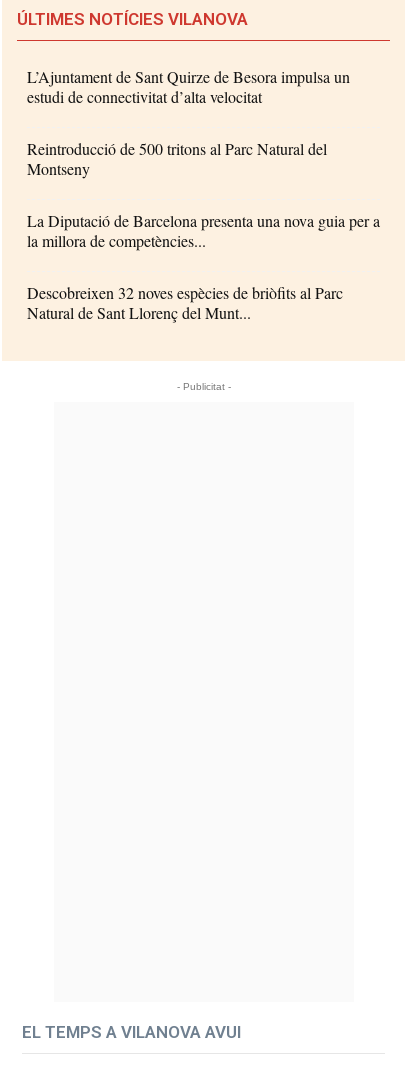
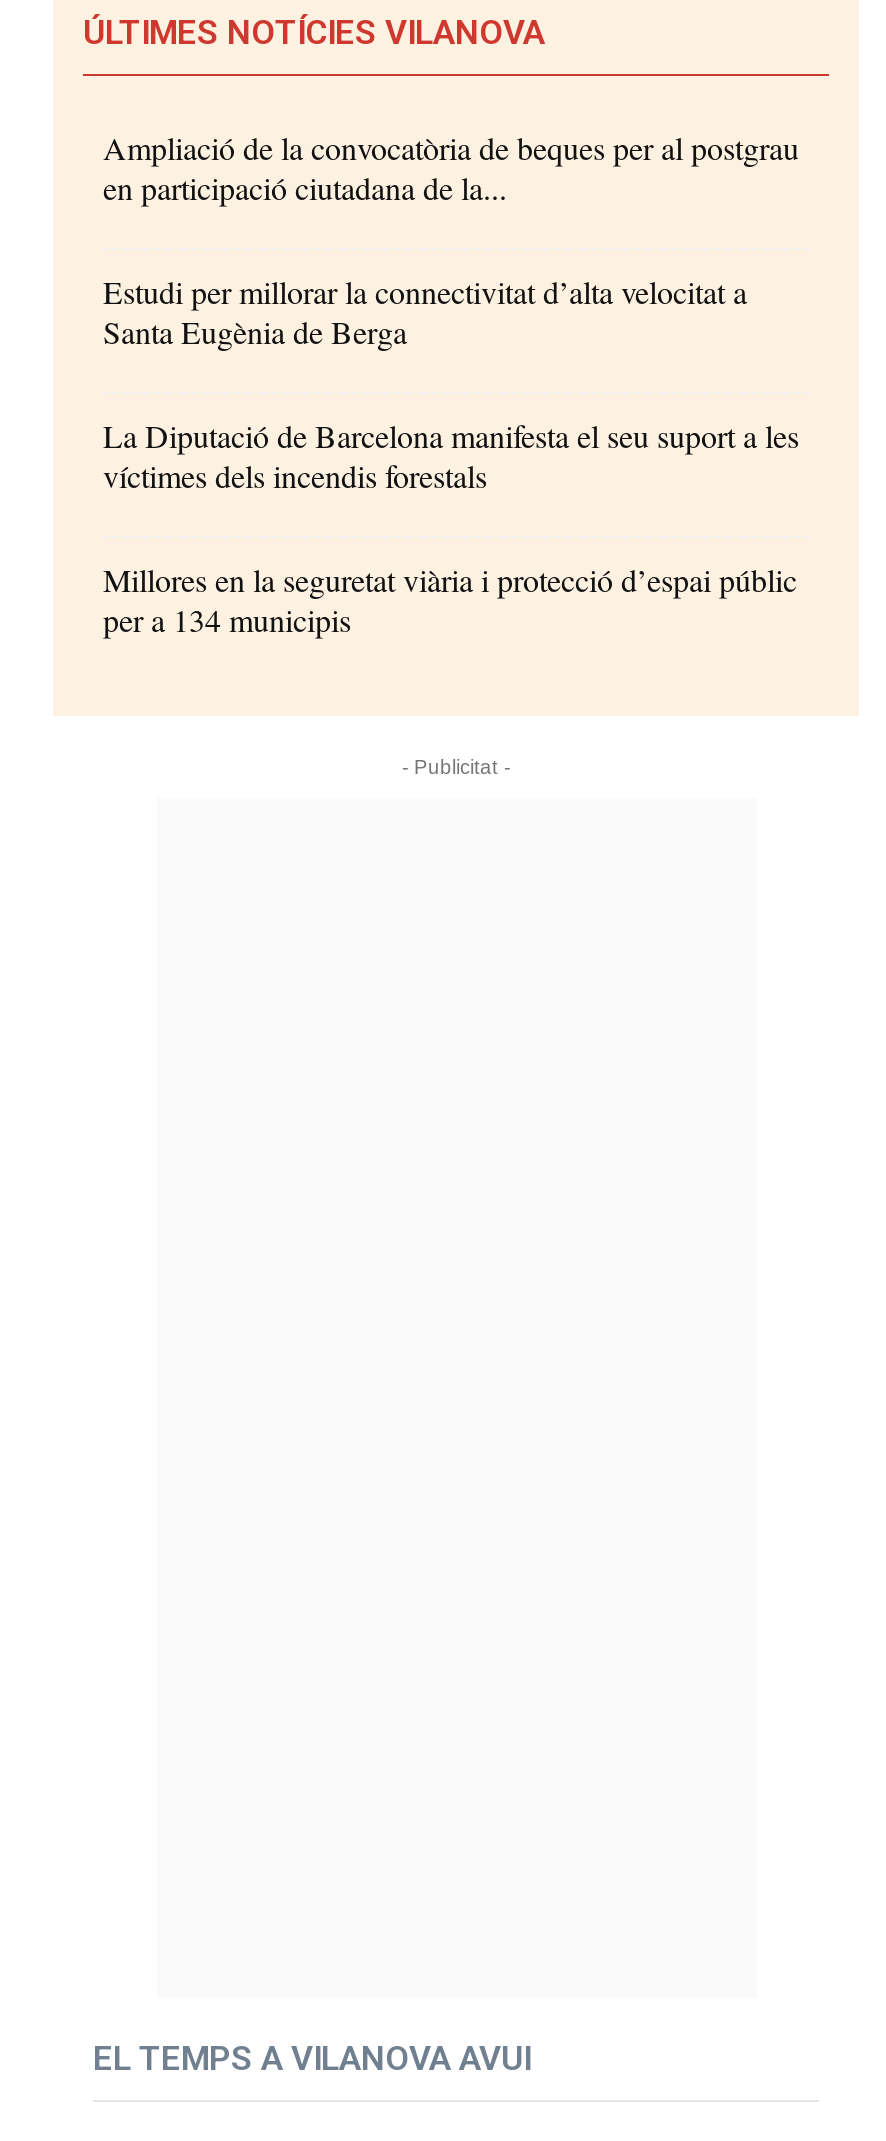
[27,66,350,107] L’Ajuntament de Sant Quirze de Besora impulsa un | estudi de connectivitat d’alta velocitat -> [103,127,799,209] Ampliació de la convocatòria de beques per al postgrau | en participació ciutadana de la...
[27,138,327,179] Reintroducció de 500 tritons al Parc Natural del | Montseny -> [103,271,747,353] Estudi per millorar la connectivitat d’alta velocitat a | Santa Eugènia de Berga
[27,210,380,251] La Diputació de Barcelona presenta una nova guia per a | la millora de competències... -> [103,415,799,497] La Diputació de Barcelona manifesta el seu suport a les | víctimes dels incendis forestals
[27,282,343,323] Descobreixen 32 noves espècies de briòfits al Parc | Natural de Sant Llorenç del Munt... -> [103,559,797,641] Millores en la seguretat viària i protecció d’espai públic | per a 134 municipis

